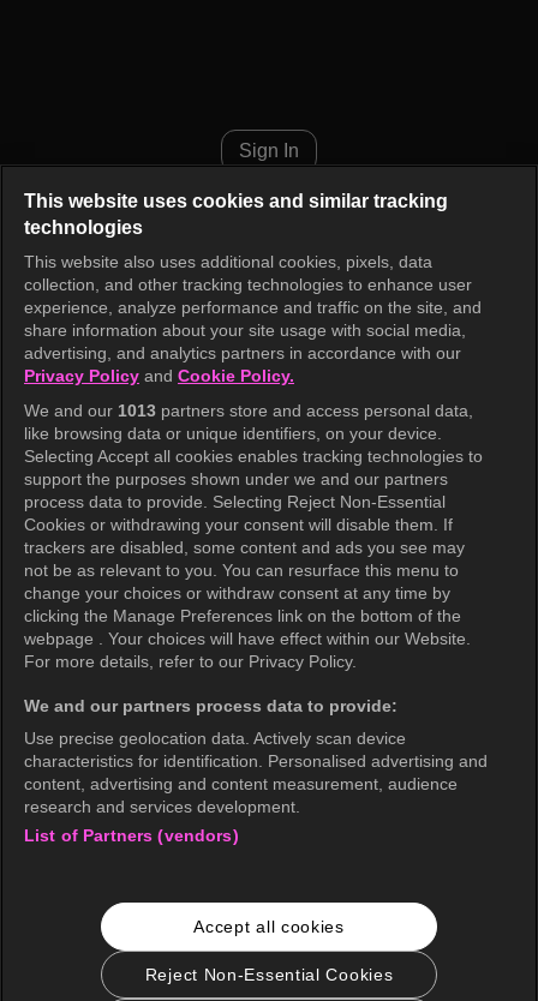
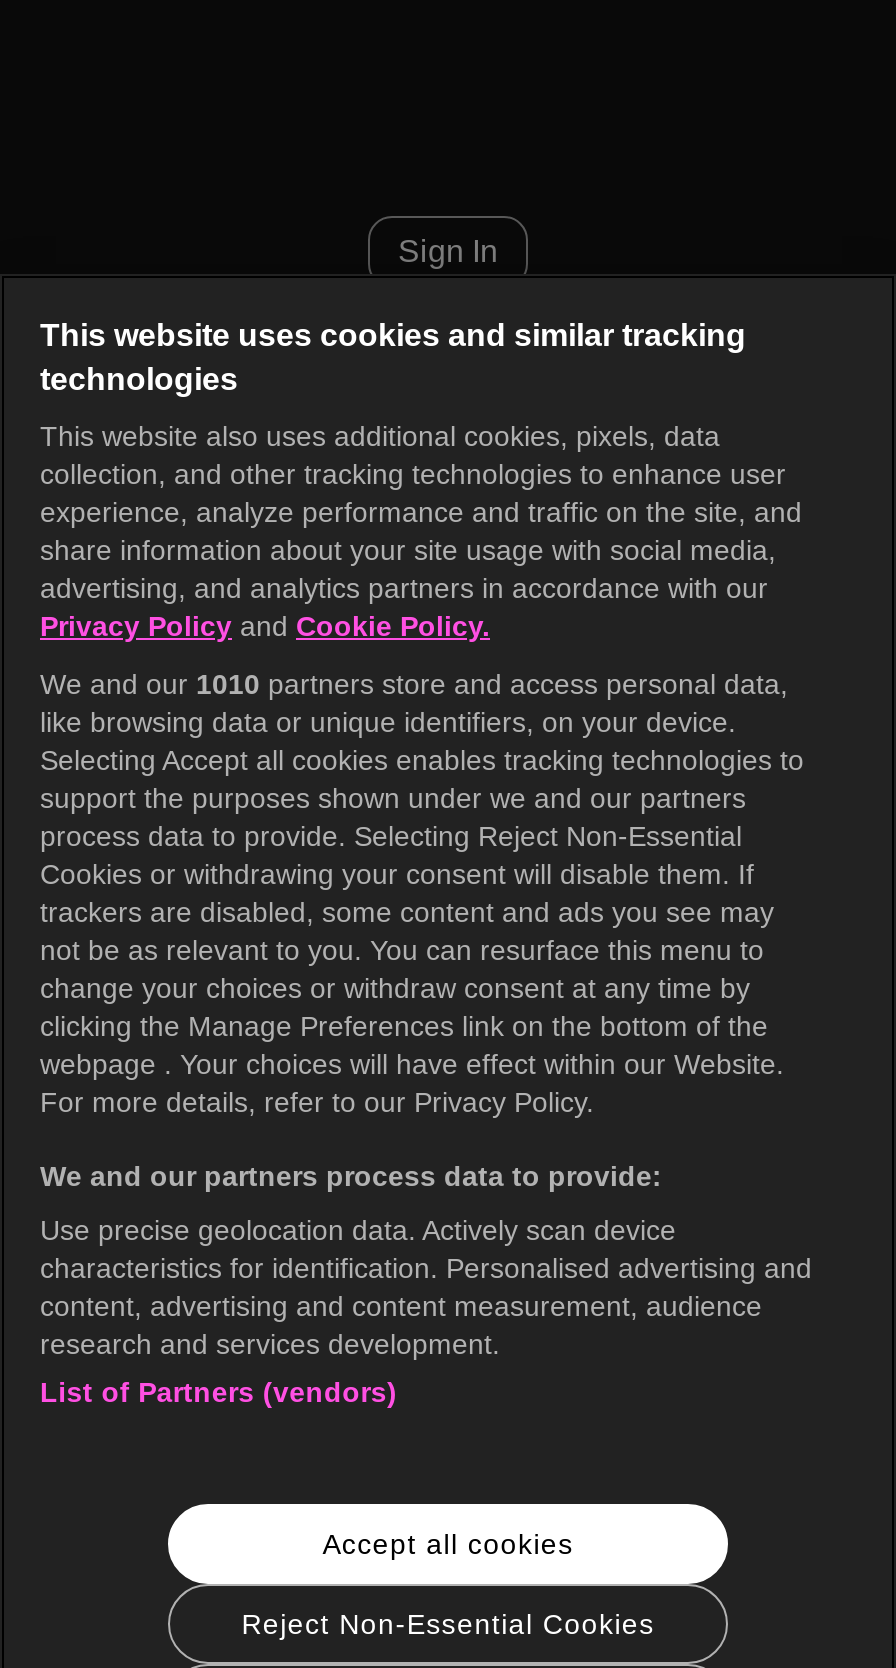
[24,401,473,420] We and our 1013 partners store and access personal data, -> [40,668,788,700] We and our 1010 partners store and access personal data,

